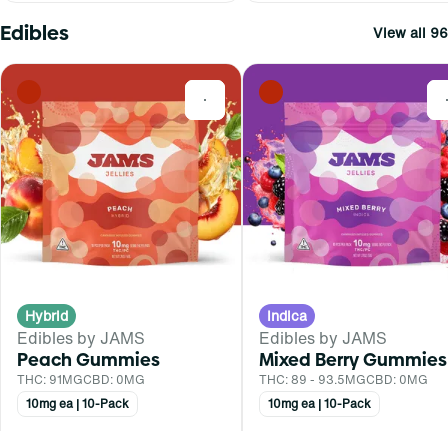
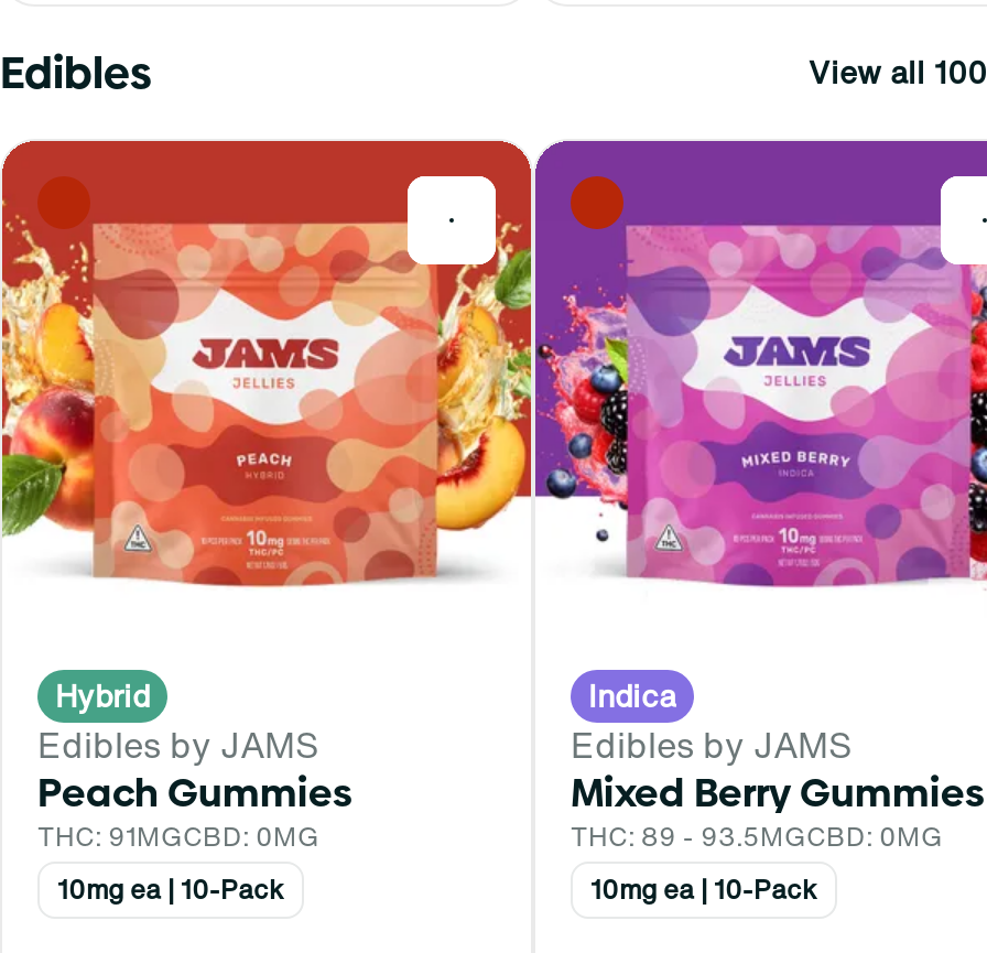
[373,22,448,43] View all 96 -> [809,48,987,95] View all 100

